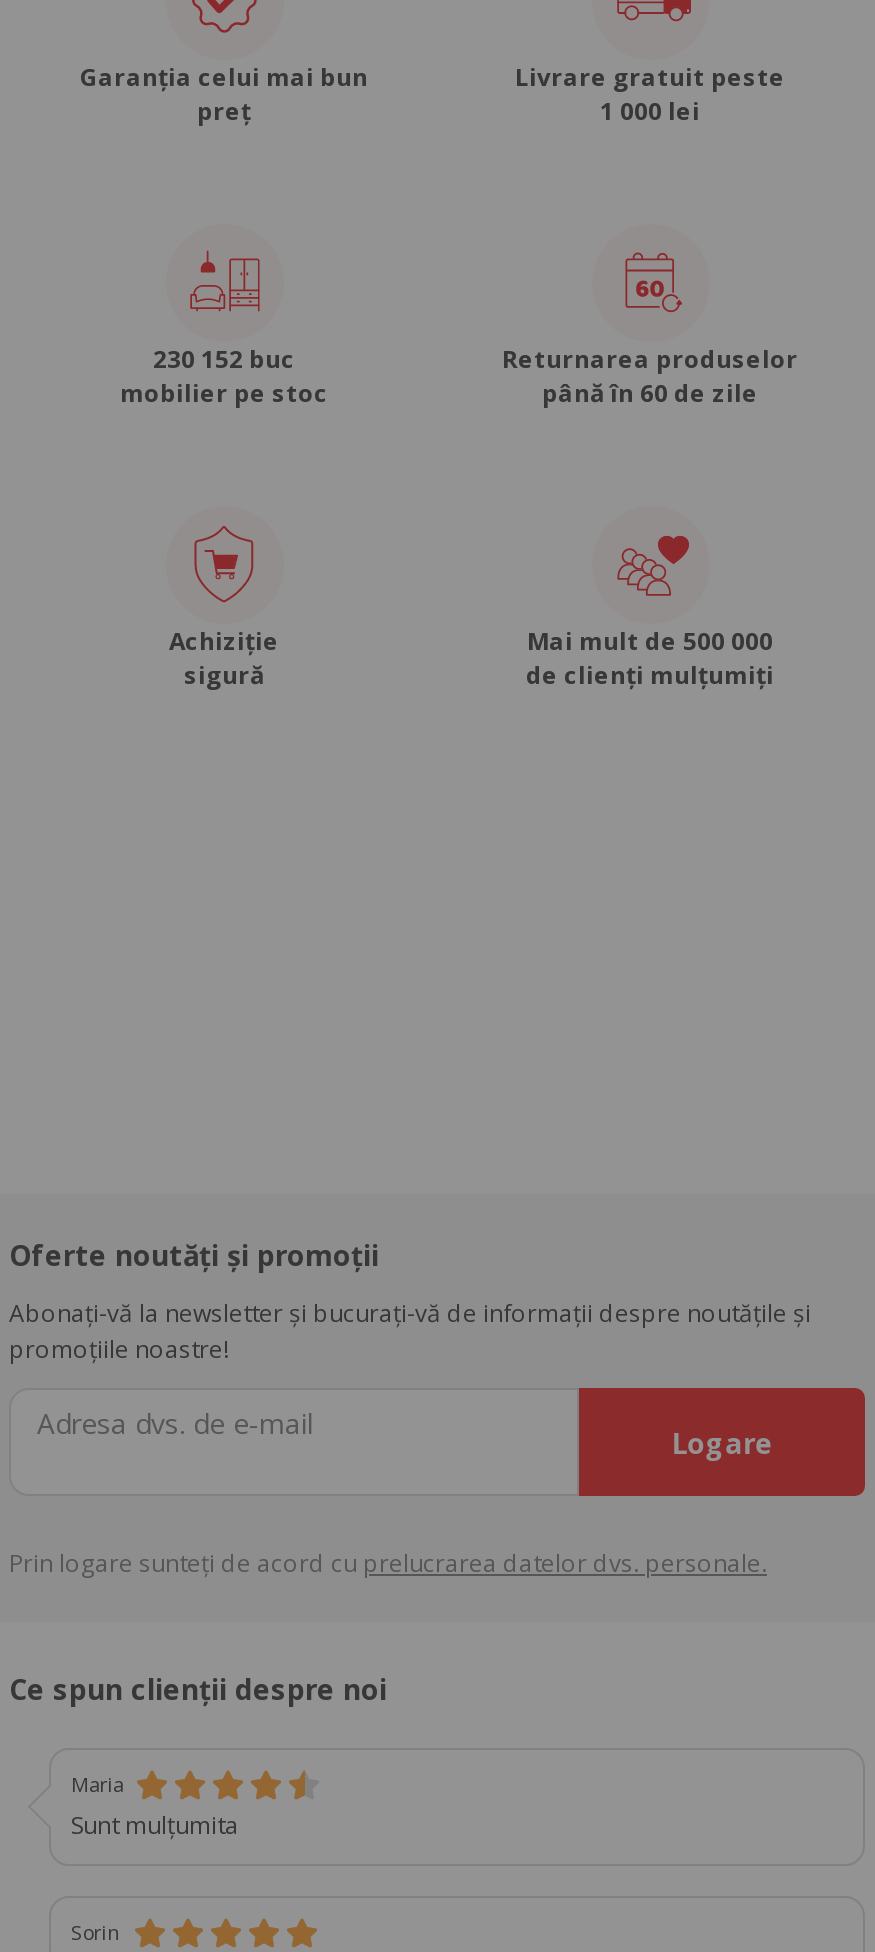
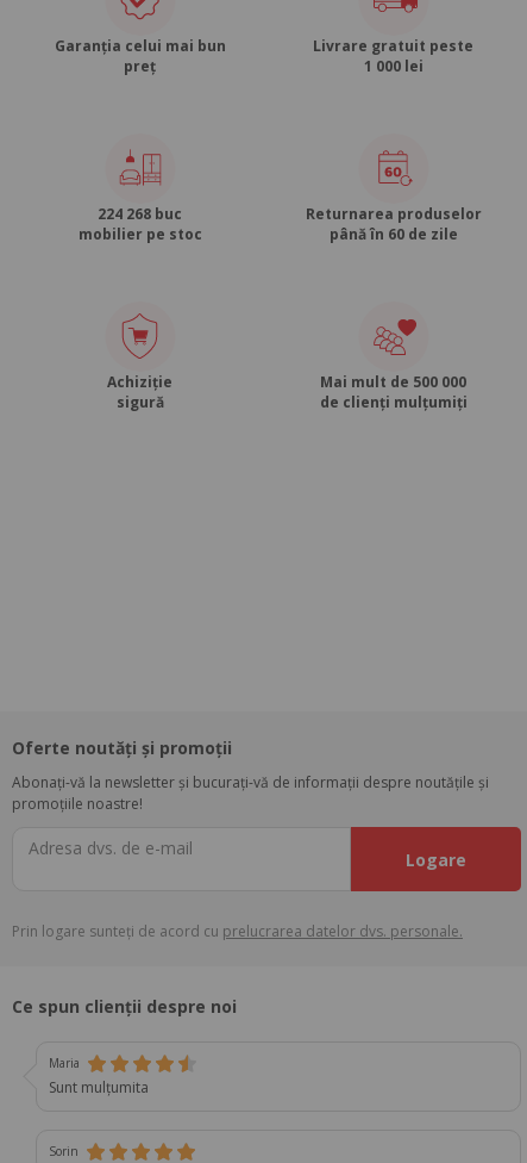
[153,342,295,376] 230 152 buc -> [98,204,182,224] 224 268 buc

